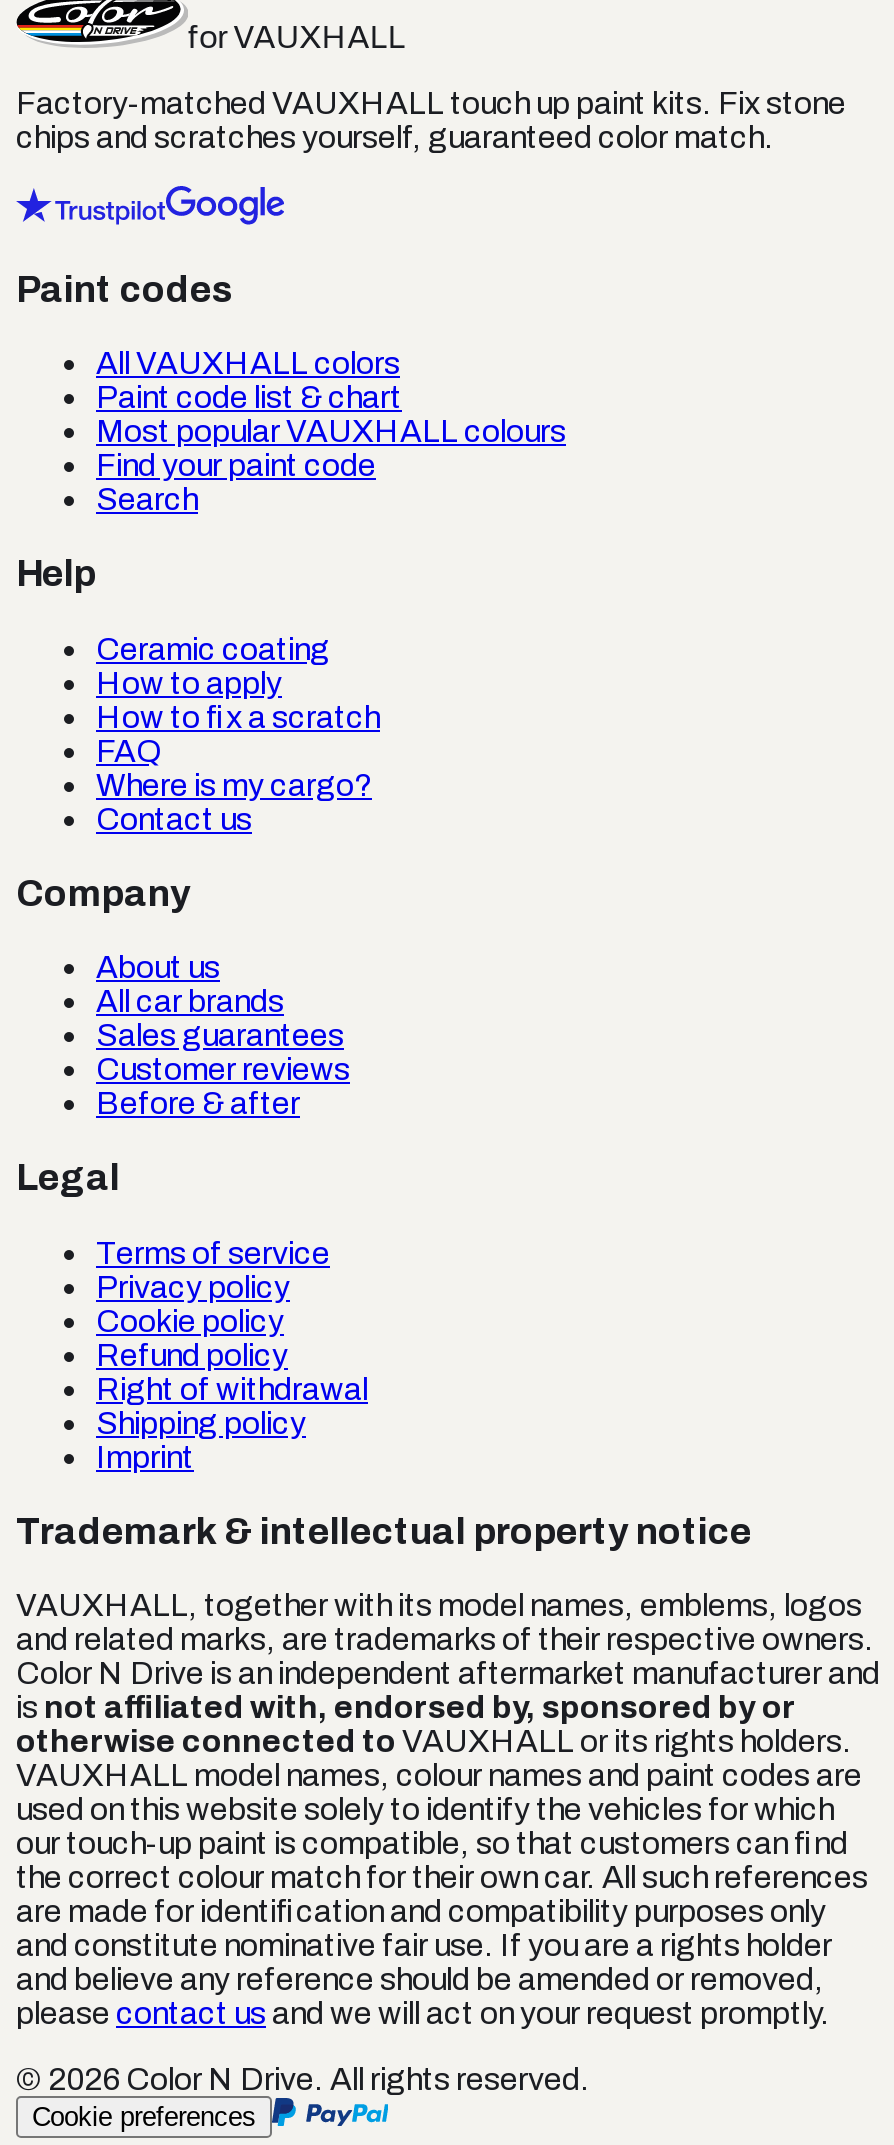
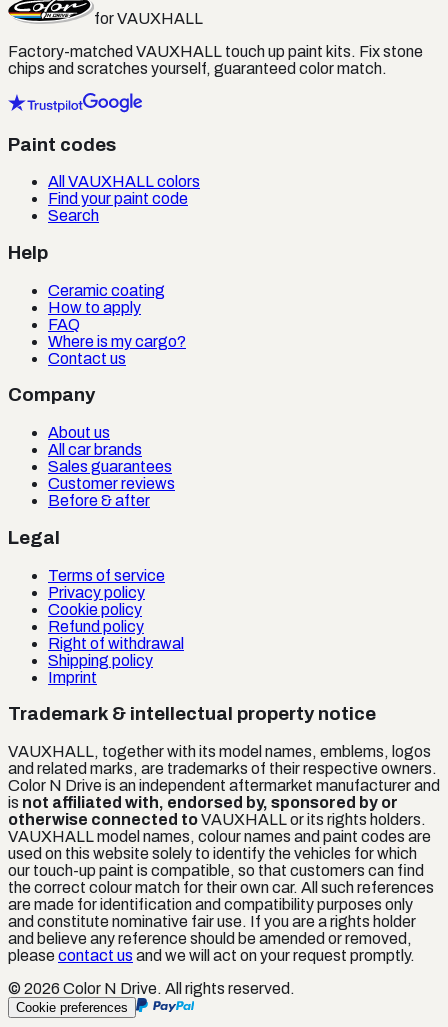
[96,380,566,448] Paint code list & chart | Most popular VAUXHALL colours -> none
[96,699,380,733] How to fix a scratch -> none

